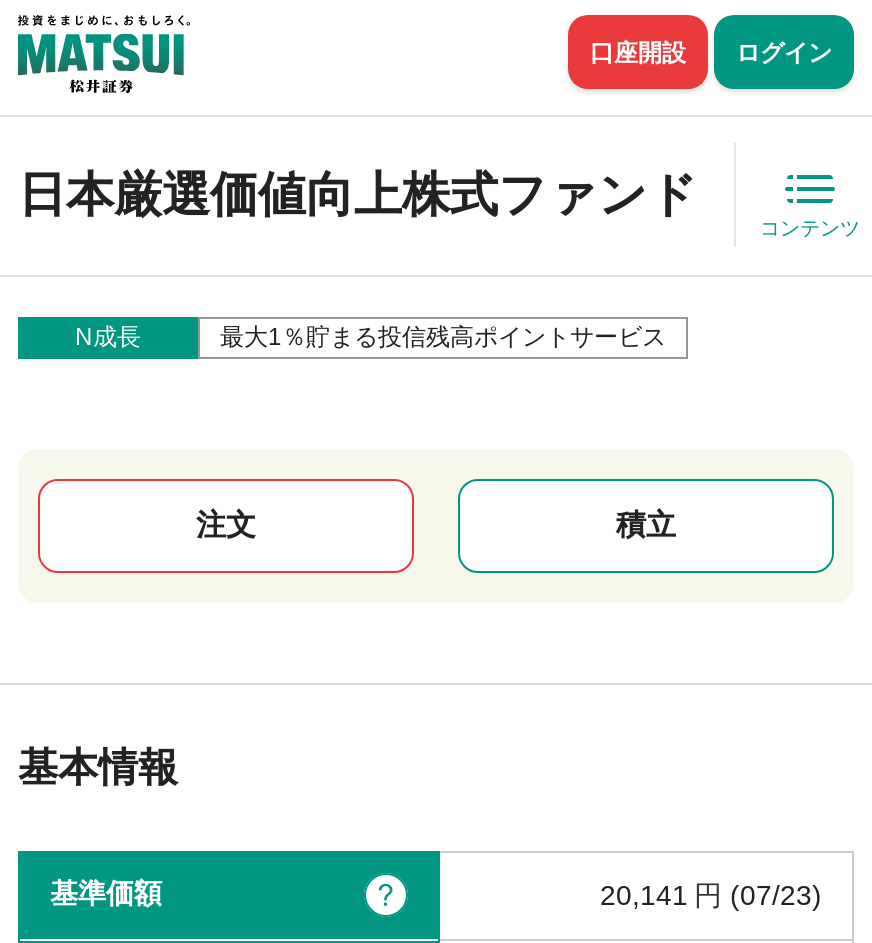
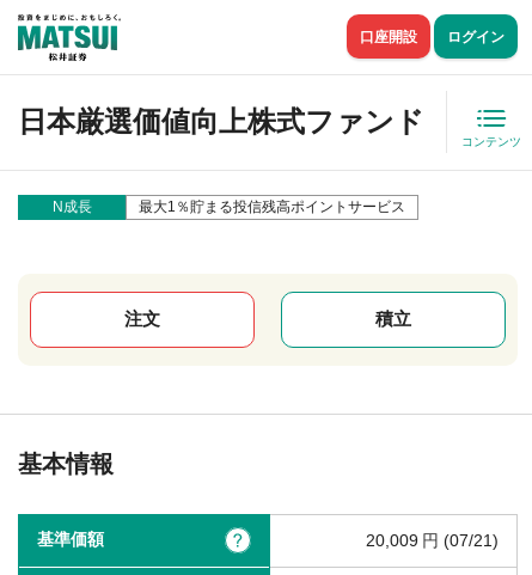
[600,879,688,911] 20,141 -> [366,531,418,550] 20,009
[722,879,822,911] (07/23) -> [439,531,499,550] (07/21)

